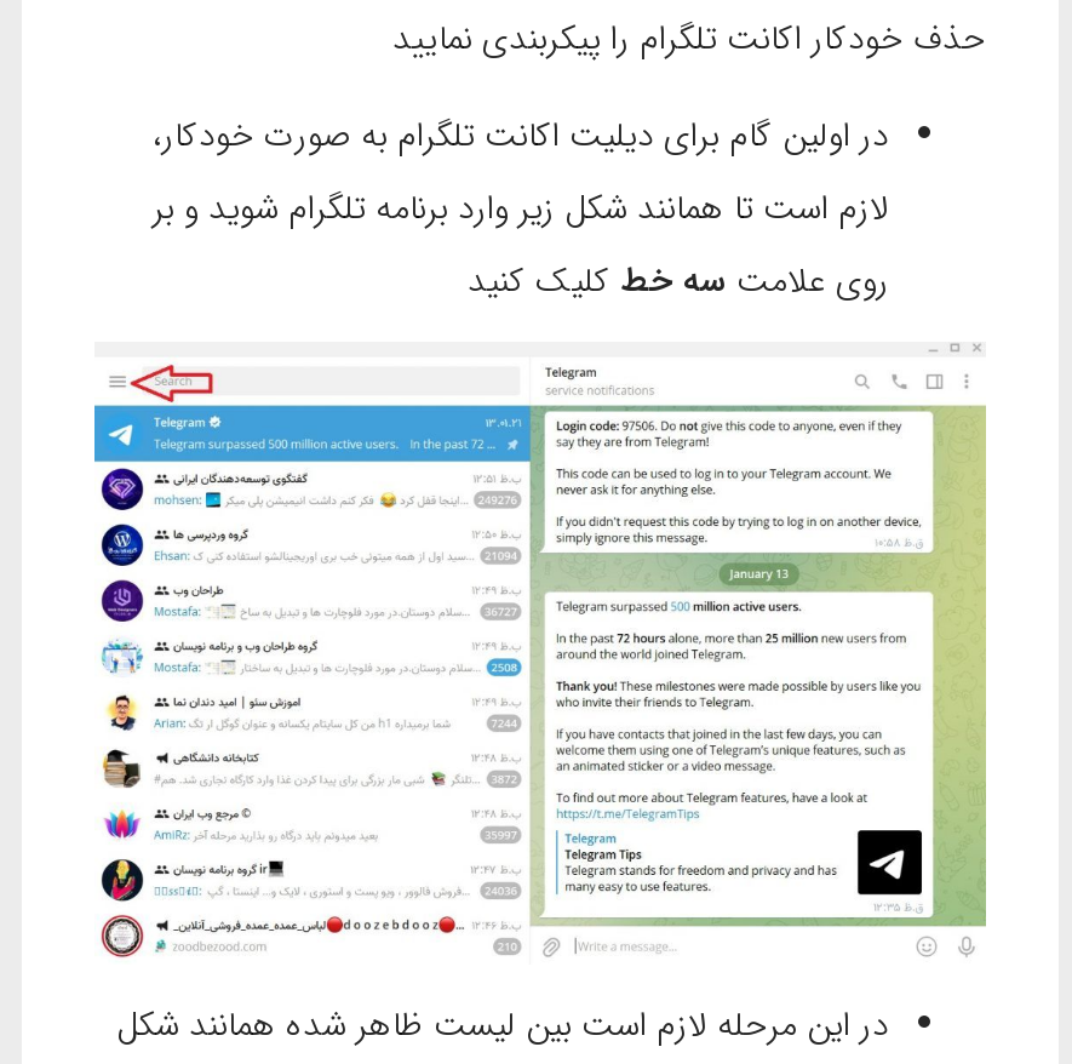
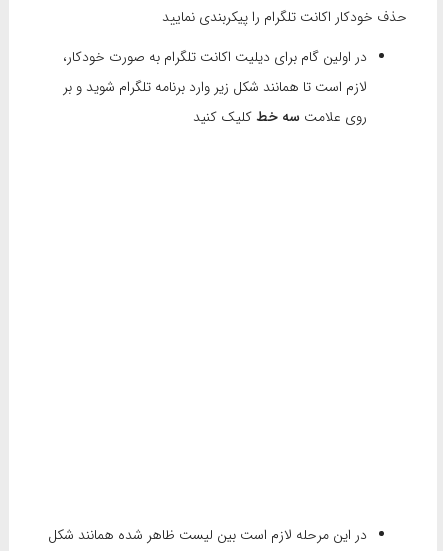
[92,343,988,961] [image] -> none

